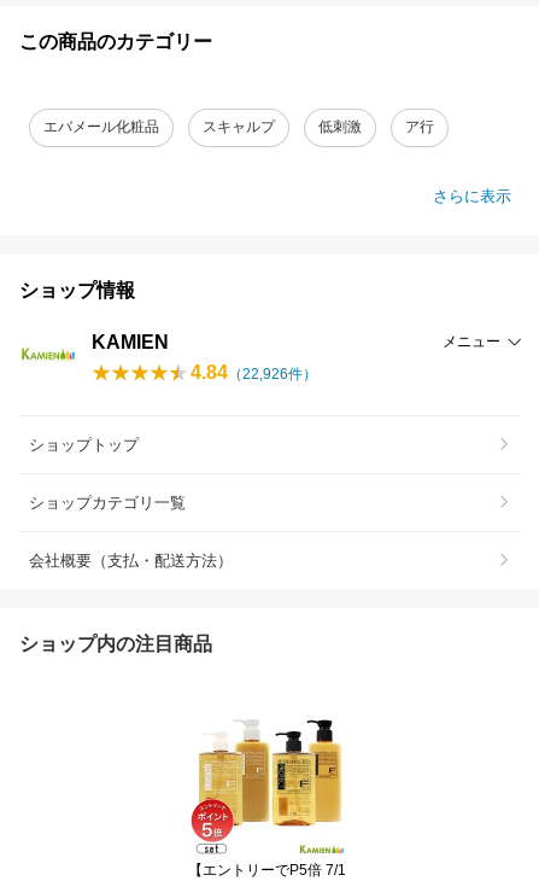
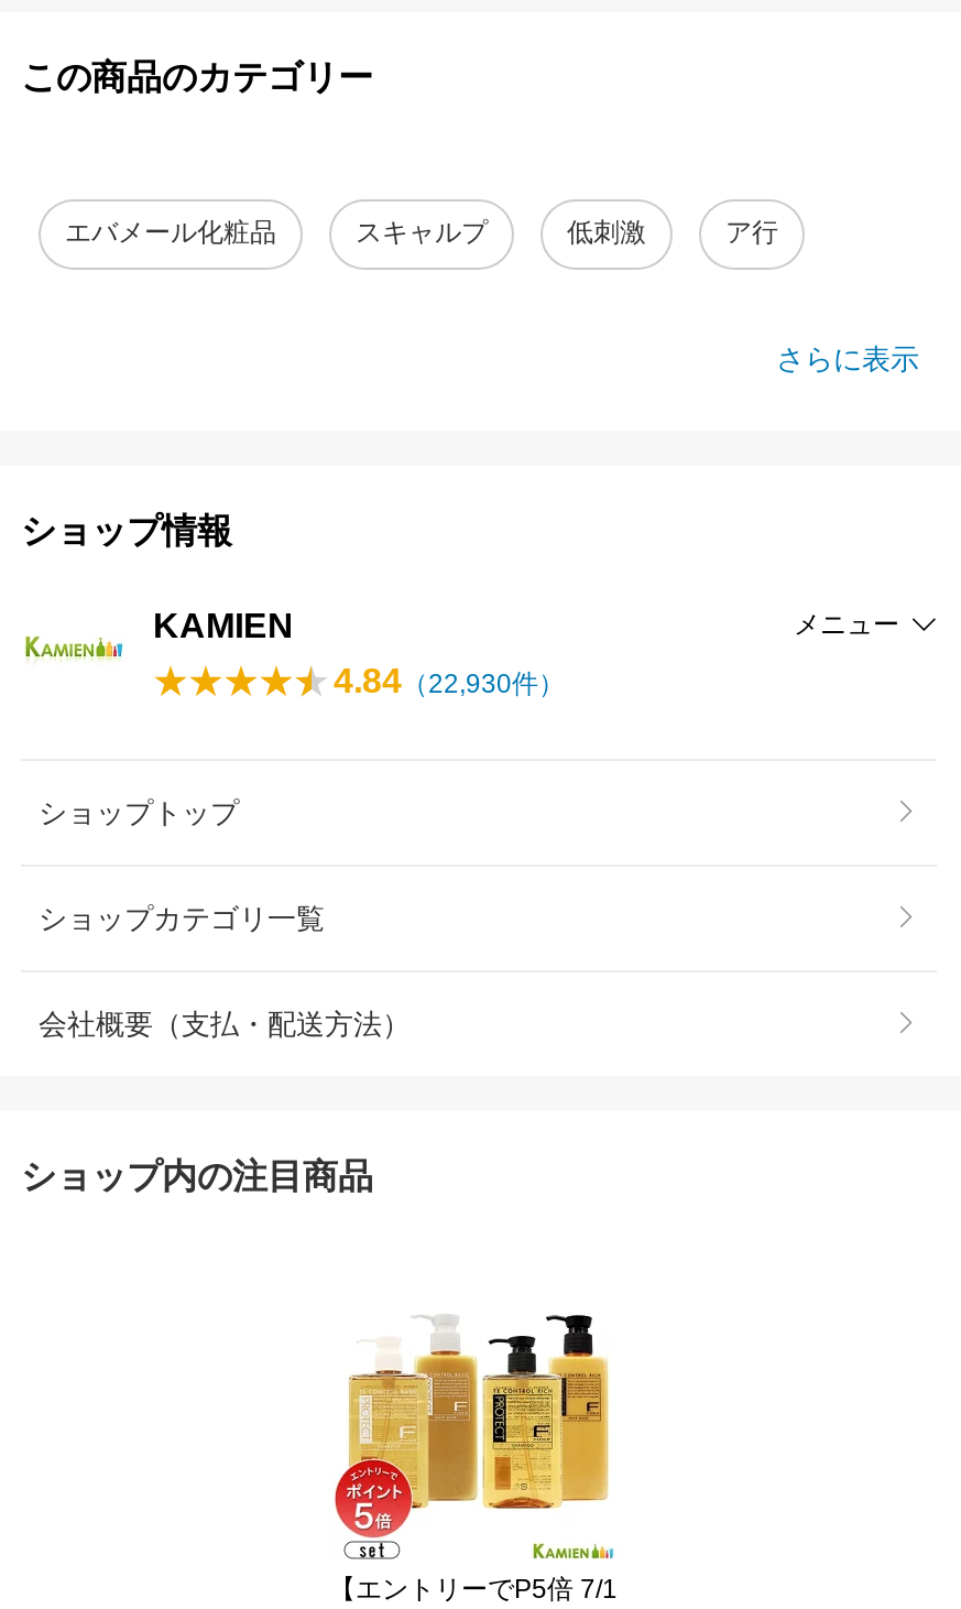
[191,362,317,382] 4.84（22,926件） -> [334,661,565,699] 4.84（22,930件）

